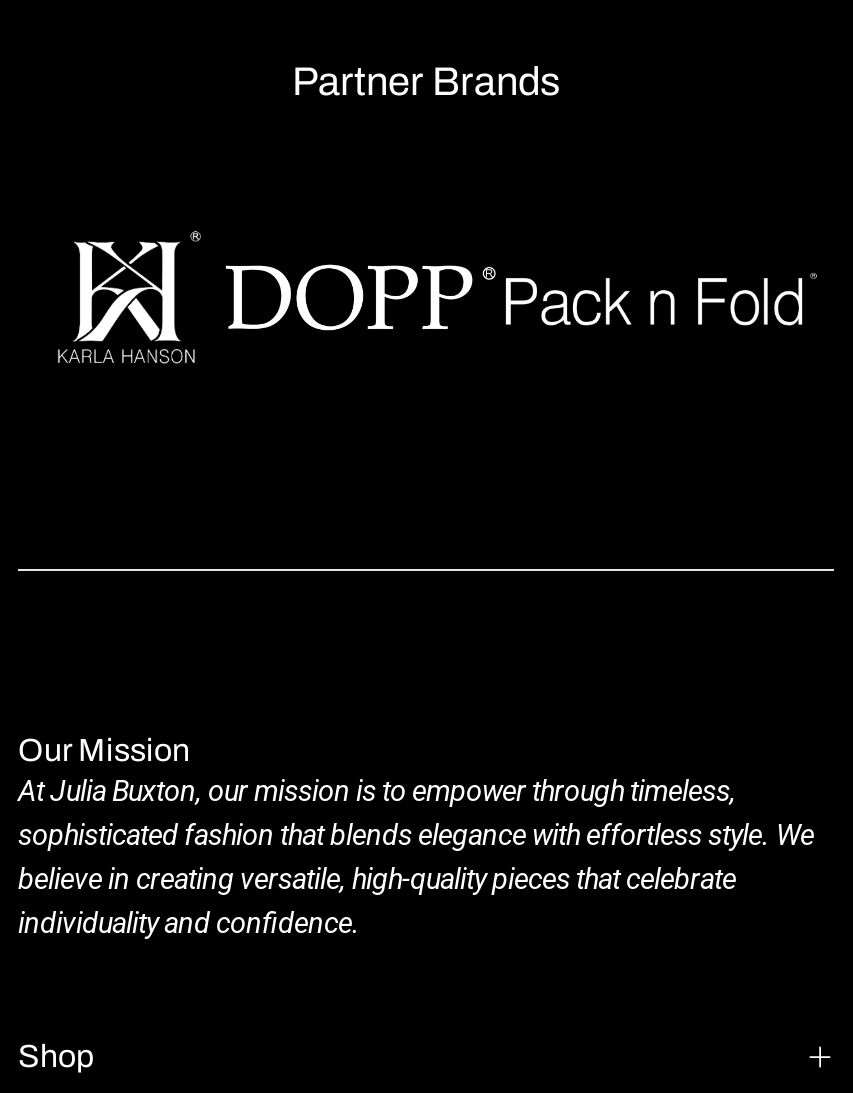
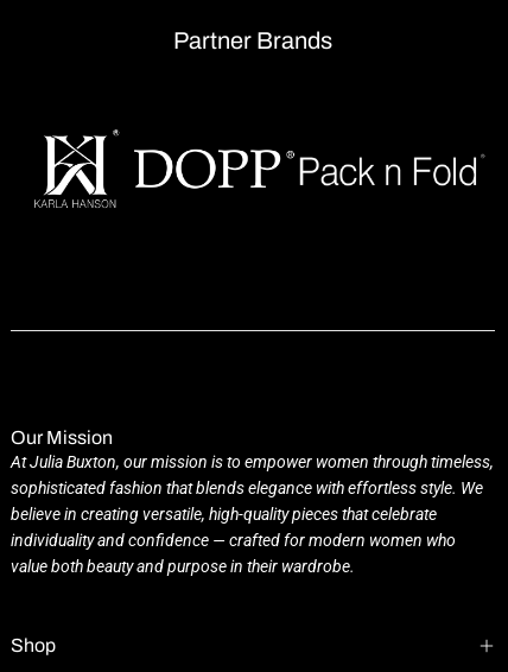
[18,775,736,809] At Julia Buxton, our mission is to empower through timeless, -> [11,452,494,473] At Julia Buxton, our mission is to empower women through timeless,
[18,907,360,941] individuality and confidence. -> [11,531,456,577] individuality and confidence — crafted for modern women who | value both beauty and purpose in their wardrobe.

